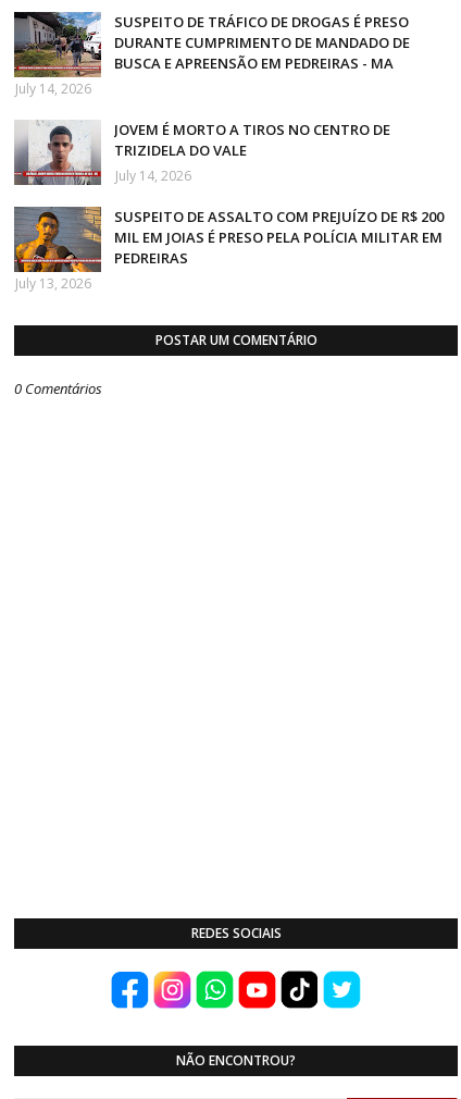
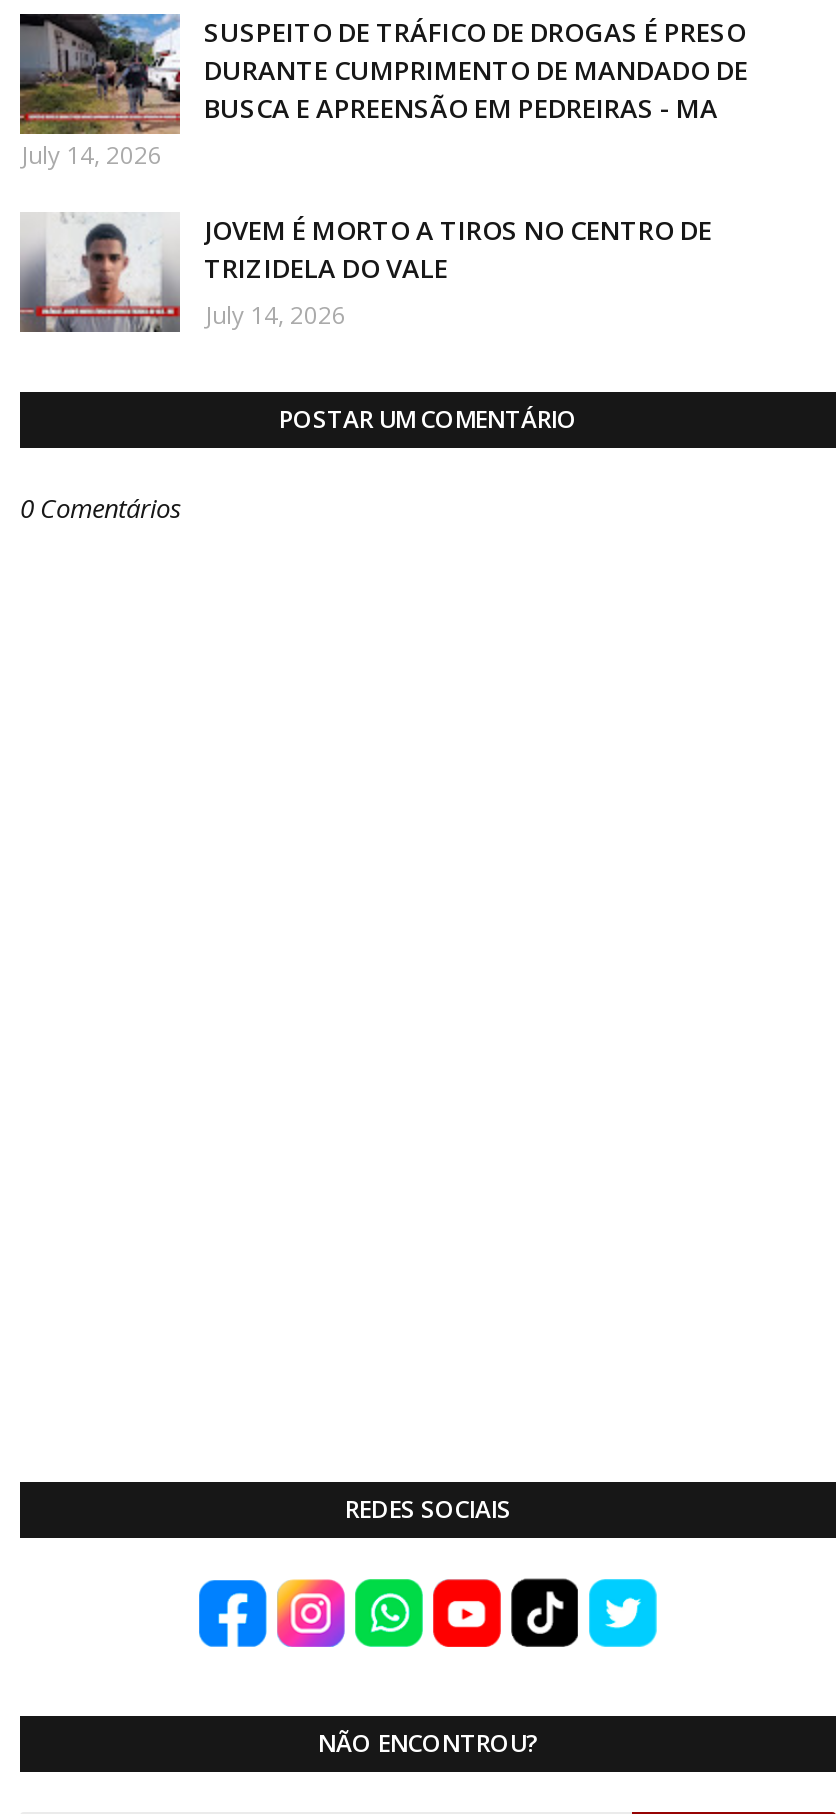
[13,206,444,293] [image] | SUSPEITO DE ASSALTO COM PREJUÍZO DE R$ 200 | MIL EM JOIAS É PRESO PELA POLÍCIA MILITAR EM | PEDREIRAS | July 13, 2026 -> none

